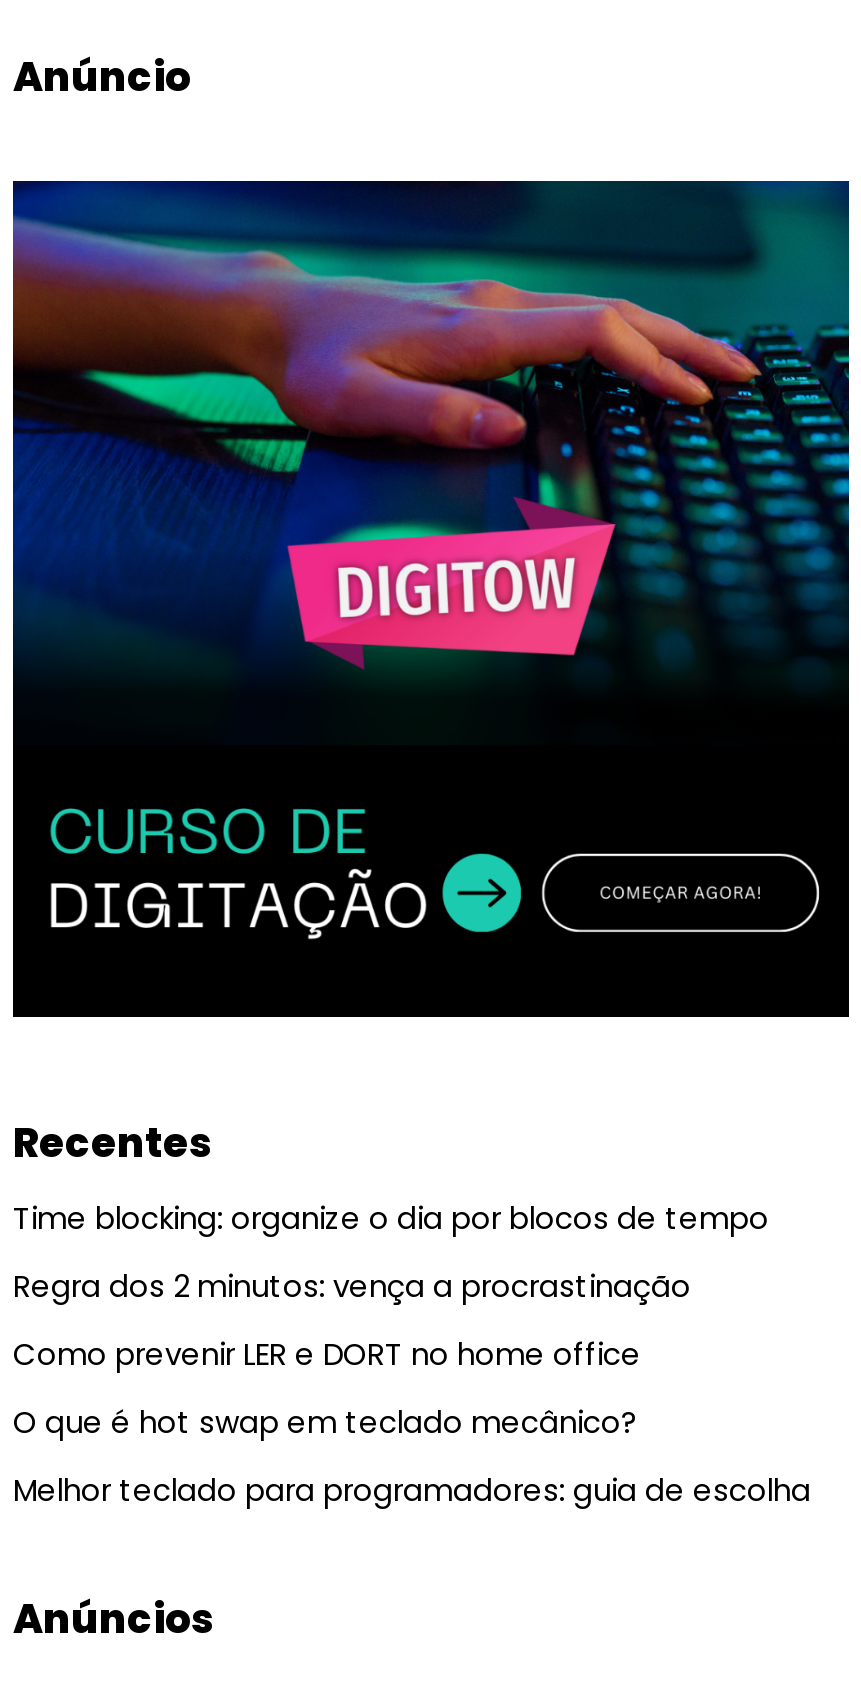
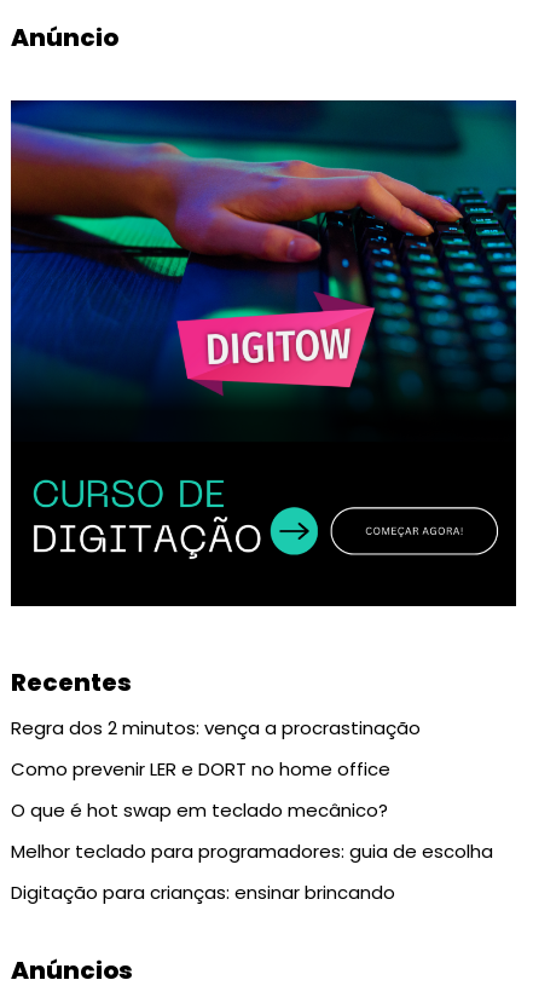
[13,1197,769,1239] Time blocking: organize o dia por blocos de tempo -> none
moved [13,1265,811,1511] -> [11,715,493,864]: Regra dos 2 minutos: vença a procrastinação | Como prevenir LER e DORT no home office | O que é hot swap em teclado mecânico? | Melhor teclado para programadores: guia de escolha
none -> [11,880,395,905] Digitação para crianças: ensinar brincando

